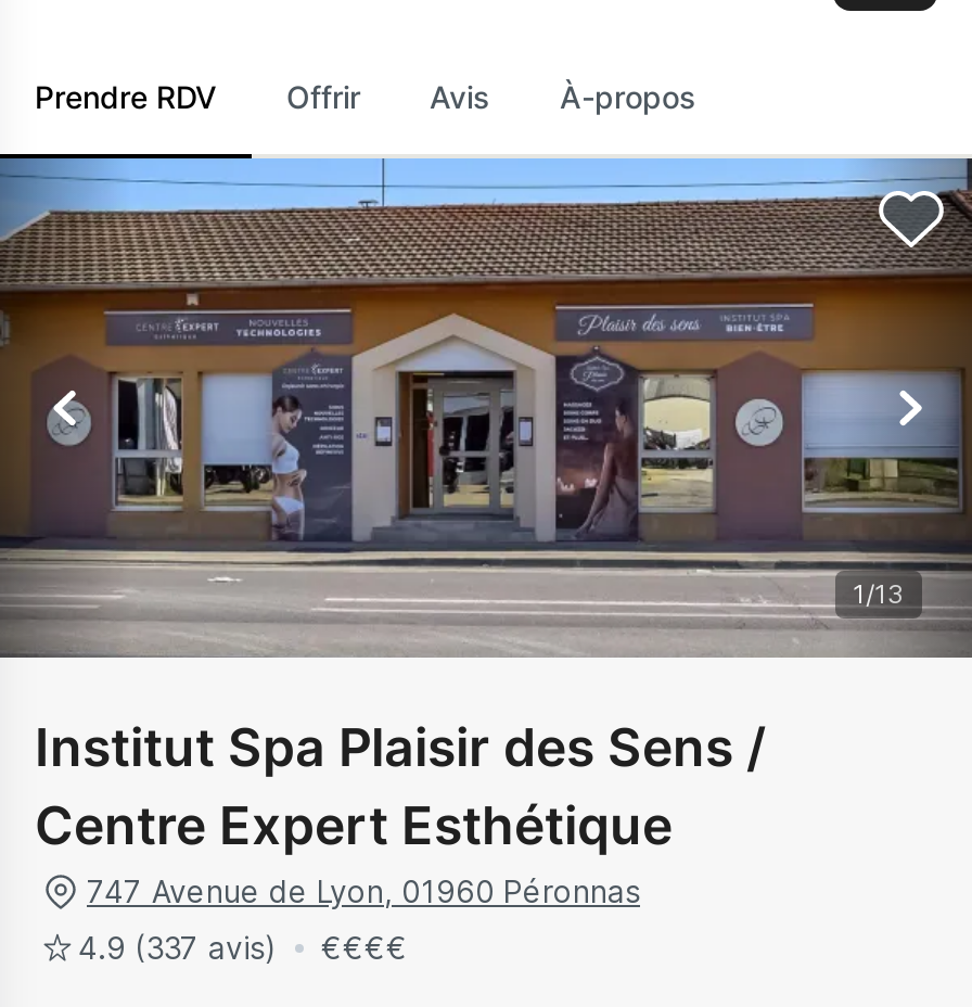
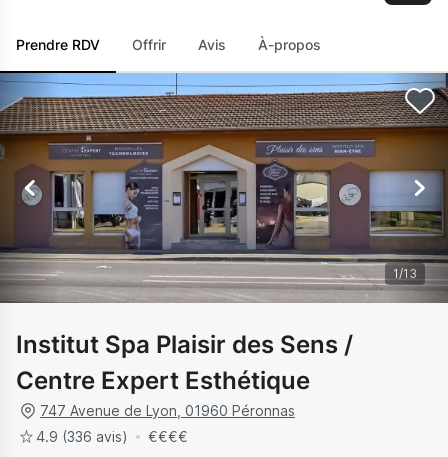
[78,929,278,966] 4.9 (337 avis) -> [36,428,128,445] 4.9 (336 avis)

